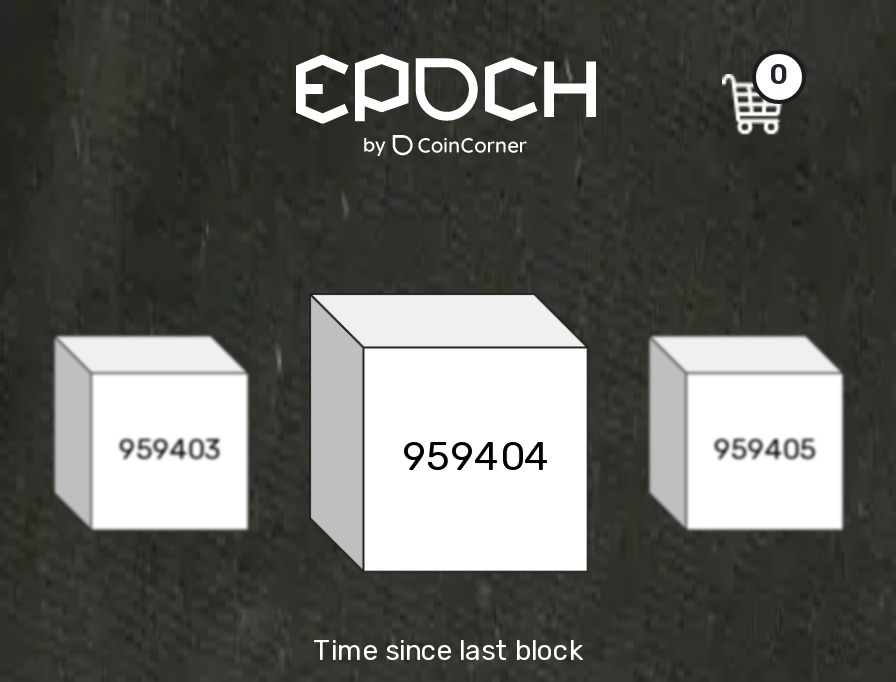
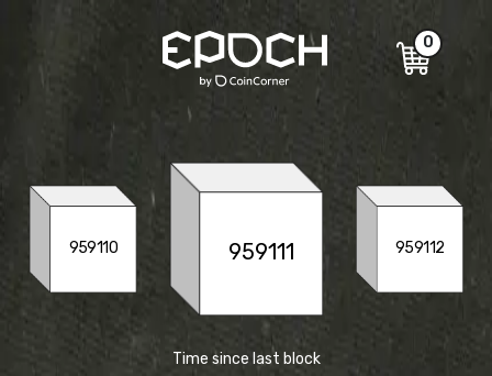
[119,432,221,466] 959403 -> [69,239,118,257] 959110
[402,432,550,480] 959404 -> [228,239,294,265] 959111
[714,432,816,466] 959405 -> [395,239,445,257] 959112

